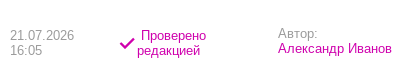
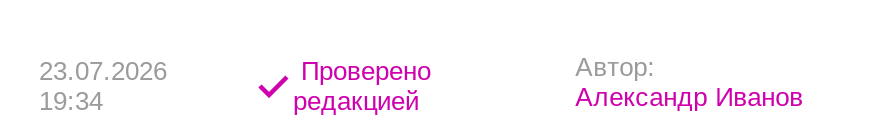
[10,28,74,58] 21.07.2026 | 16:05 -> [39,56,167,116] 23.07.2026 | 19:34

